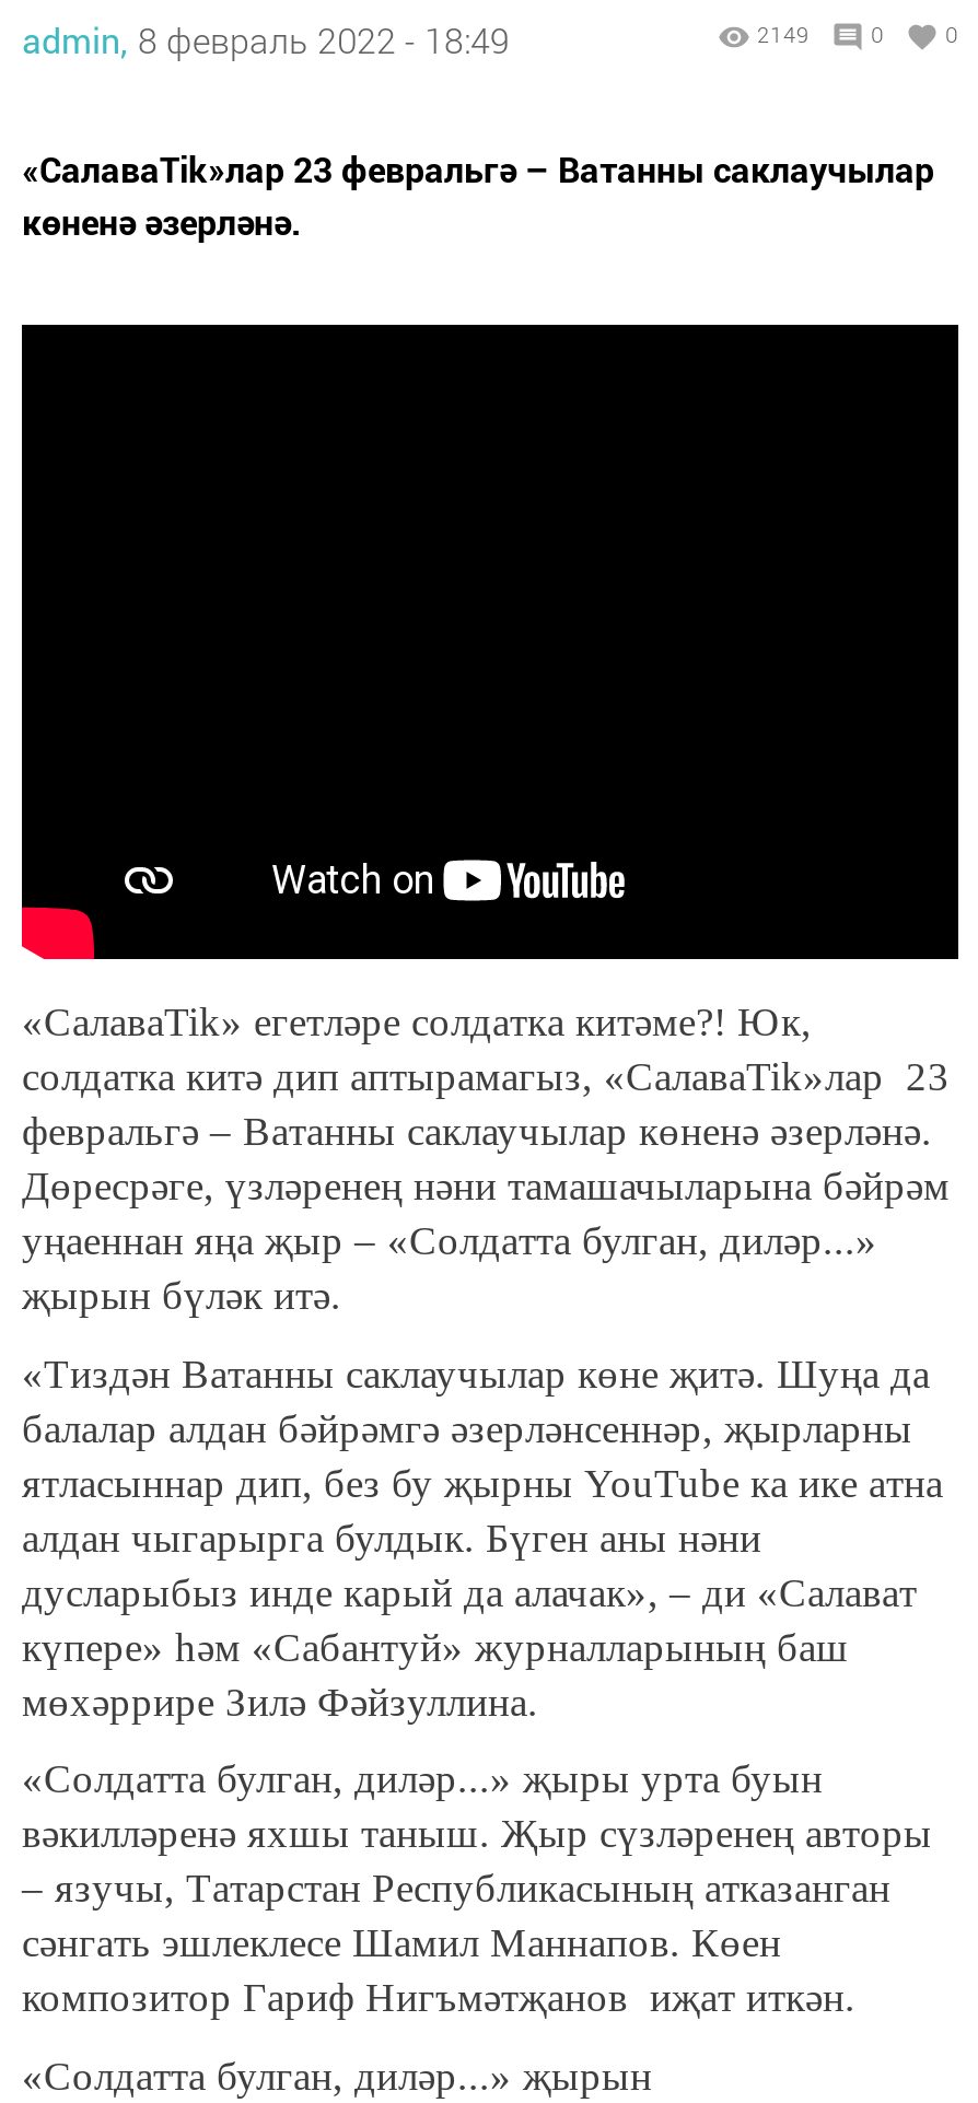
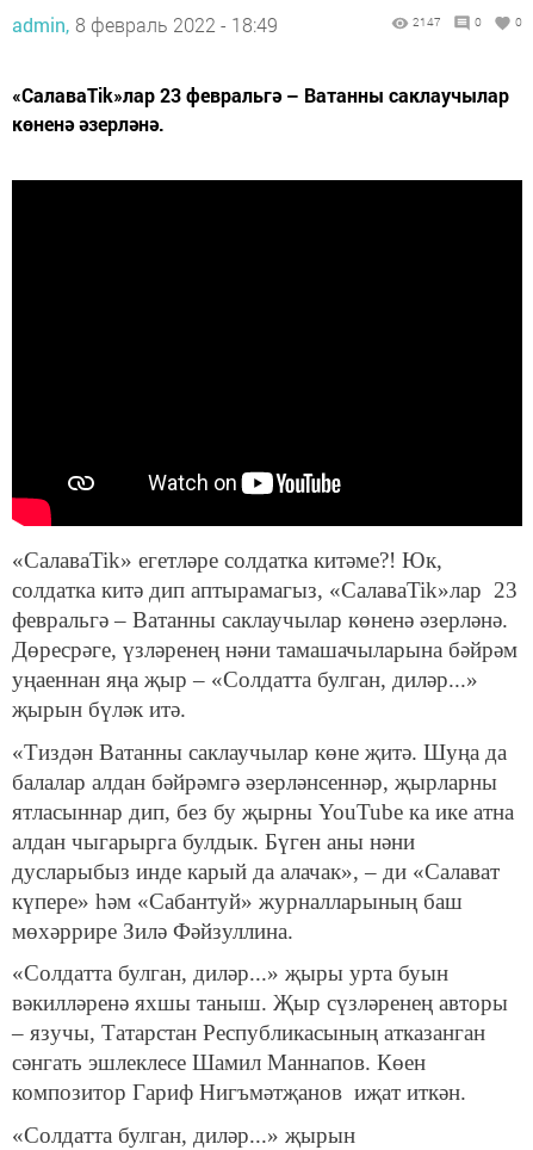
[757,21,810,50] 2149 -> [413,15,441,30] 2147

